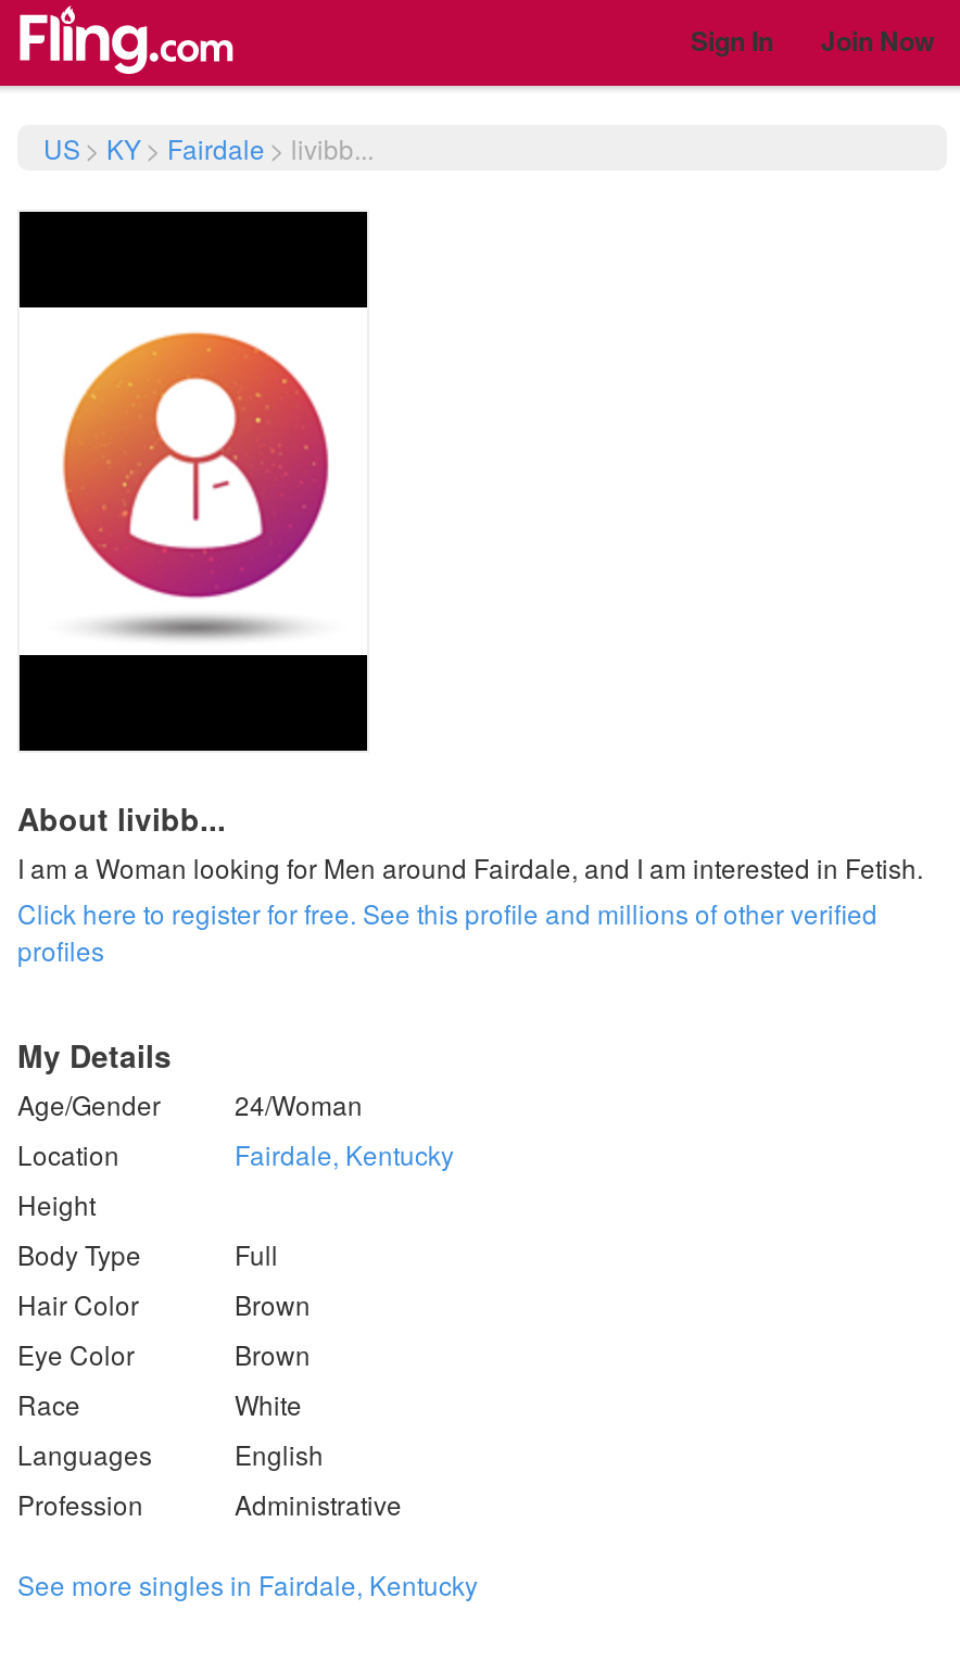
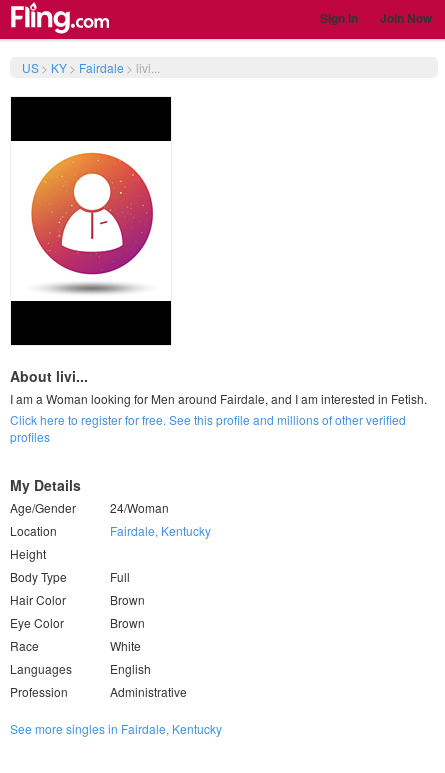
[43,129,374,166] US > KY > Fairdale > livibb... -> [22,59,160,76] US > KY > Fairdale > livi...
[17,796,226,840] About livibb... -> [10,366,88,386] About livi...

